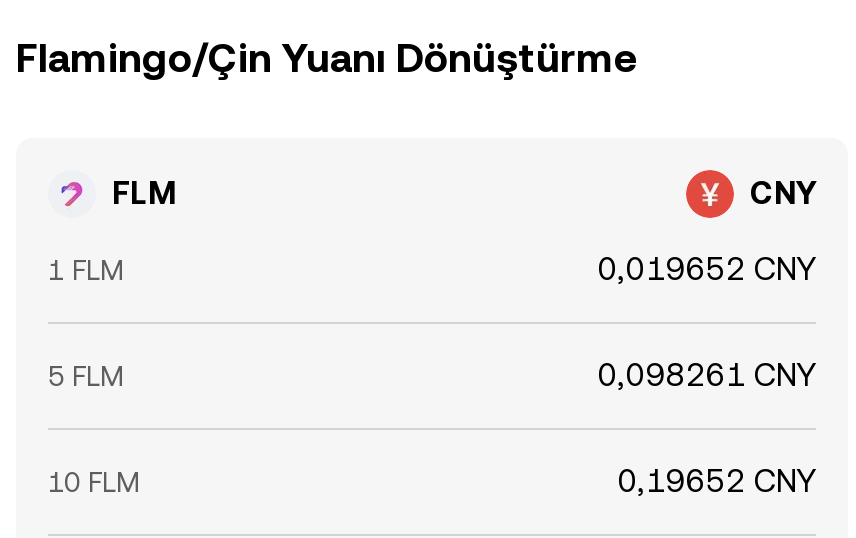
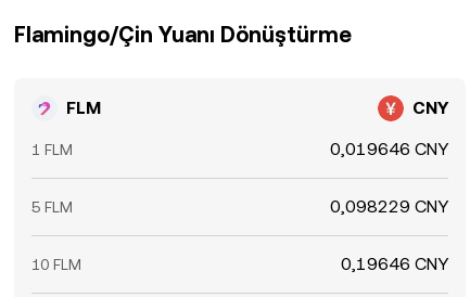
[598,250,816,288] 0,019652 CNY -> [330,139,448,159] 0,019646 CNY
[598,356,816,394] 0,098261 CNY -> [330,196,448,217] 0,098229 CNY
[618,462,816,500] 0,19652 CNY -> [341,254,448,274] 0,19646 CNY

